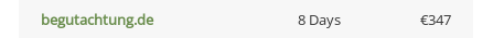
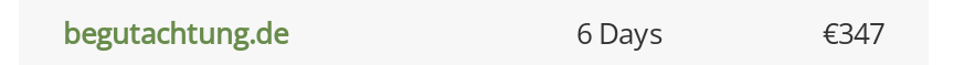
[297,10,340,29] 8 Days -> [576,13,663,53] 6 Days

